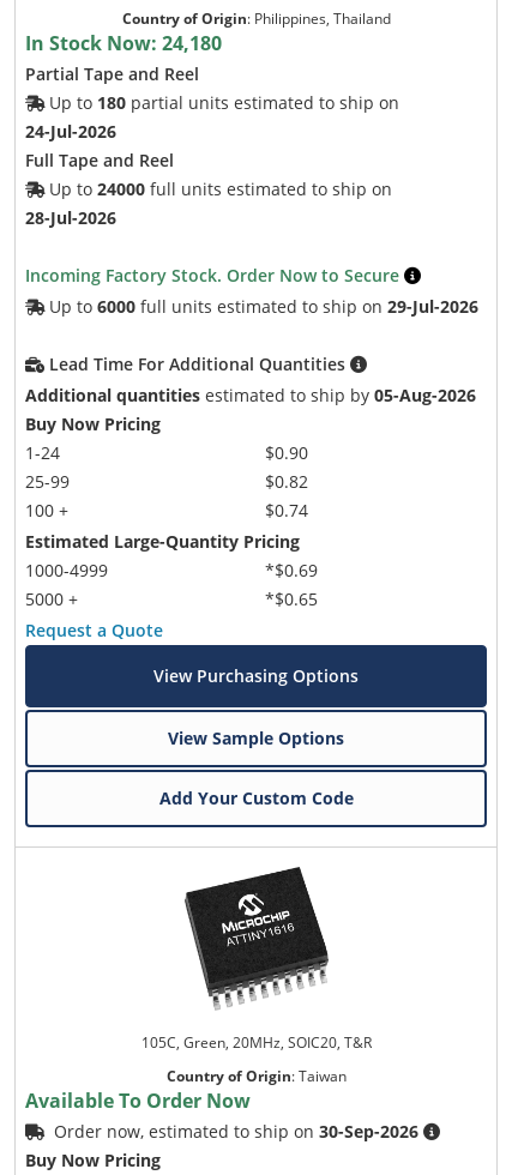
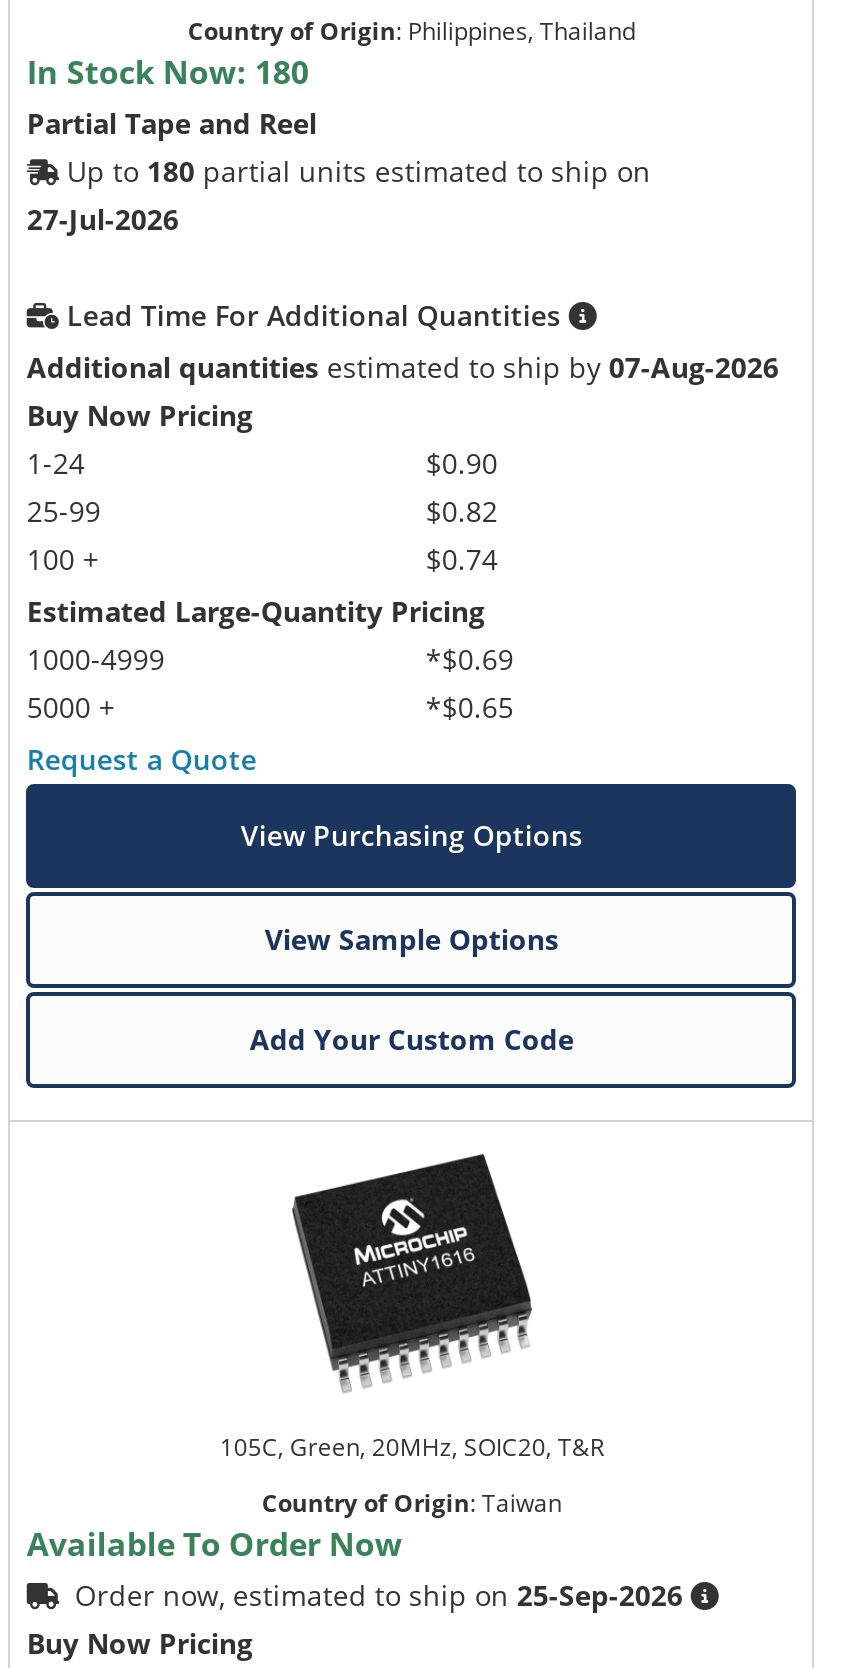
[26,30,222,56] In Stock Now: 24,180 -> [27,49,309,93] In Stock Now: 180
[26,120,479,317] 24-Jul-2026 | Full Tape and Reel | Up to 24000 full units estimated to ship on | 28-Jul-2026 | Incoming Factory Stock. Order Now to Secure | Up to 6000 full units estimated to ship on 29-Jul-2026 -> [27,199,179,237] 27-Jul-2026
[26,383,477,406] Additional quantities estimated to ship by 05-Aug-2026 -> [27,347,779,385] Additional quantities estimated to ship by 07-Aug-2026
[54,1119,419,1142] Order now, estimated to ship on 30-Sep-2026 -> [75,1575,683,1613] Order now, estimated to ship on 25-Sep-2026

